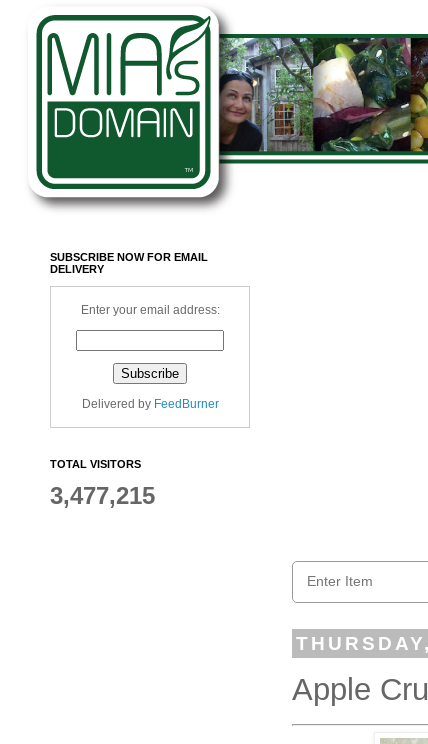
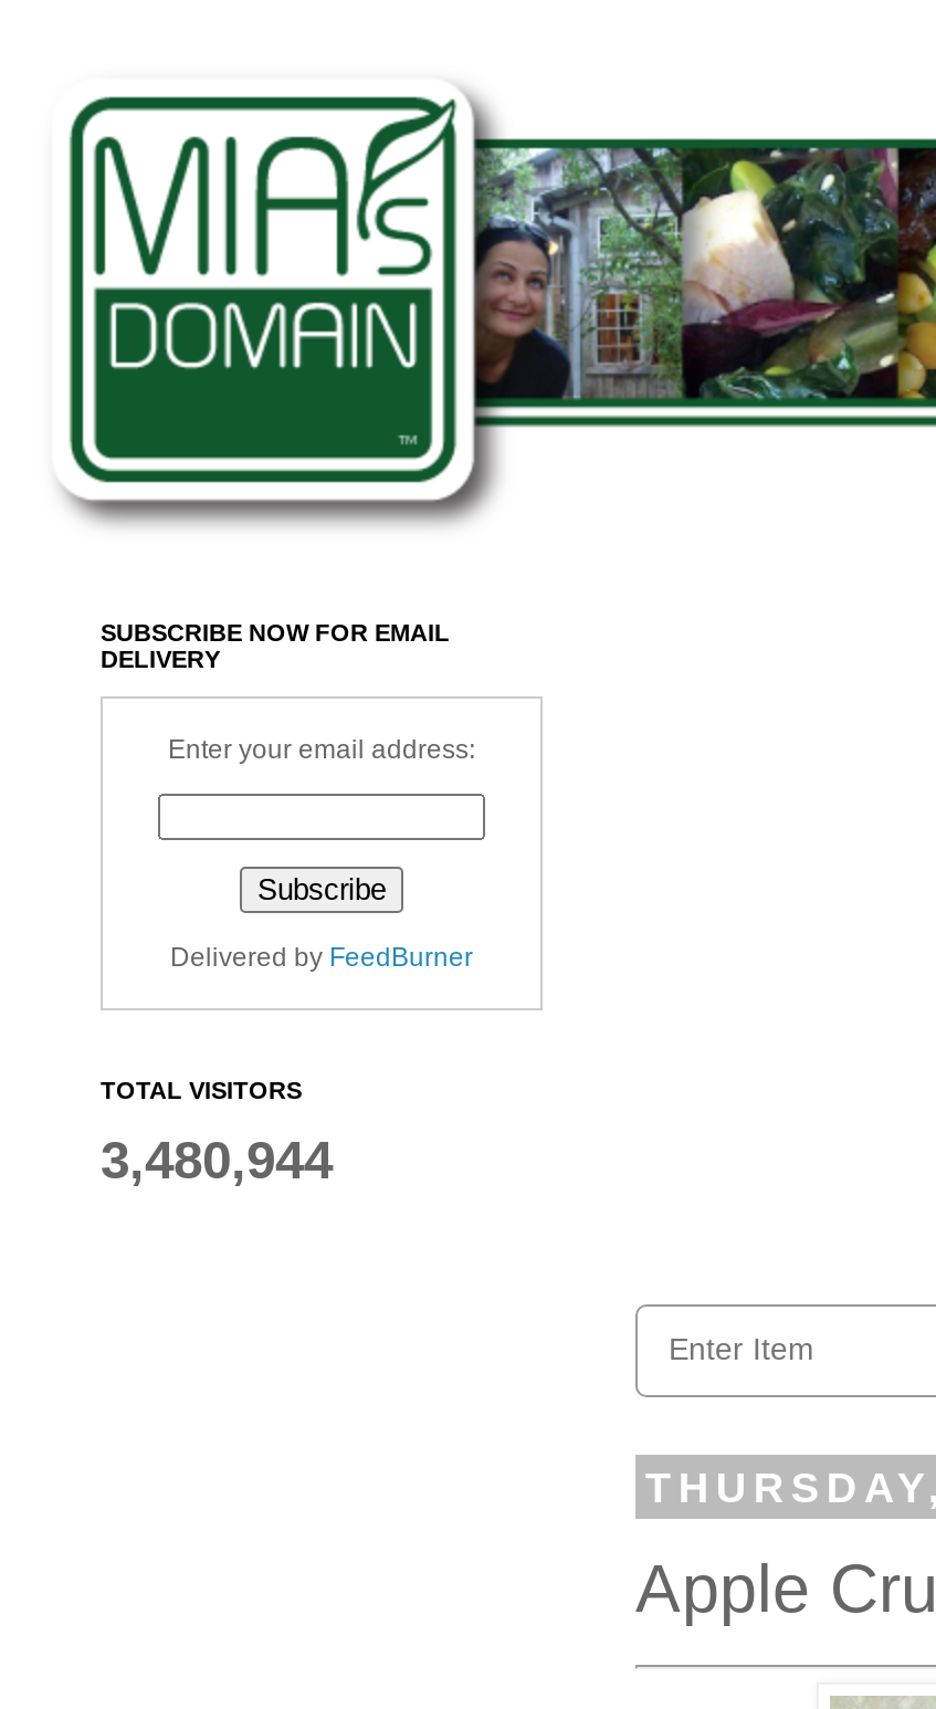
[50,482,155,509] 3,477,215 -> [101,1130,333,1189] 3,480,944

